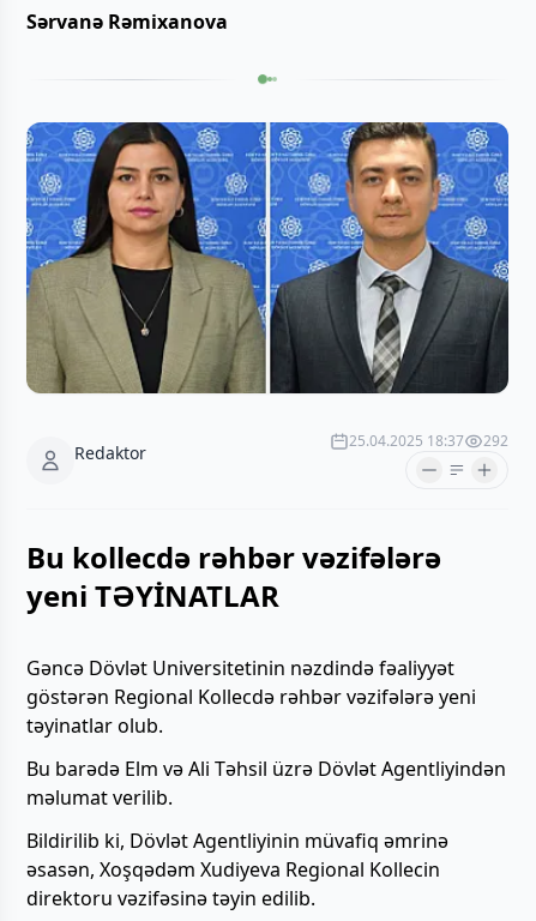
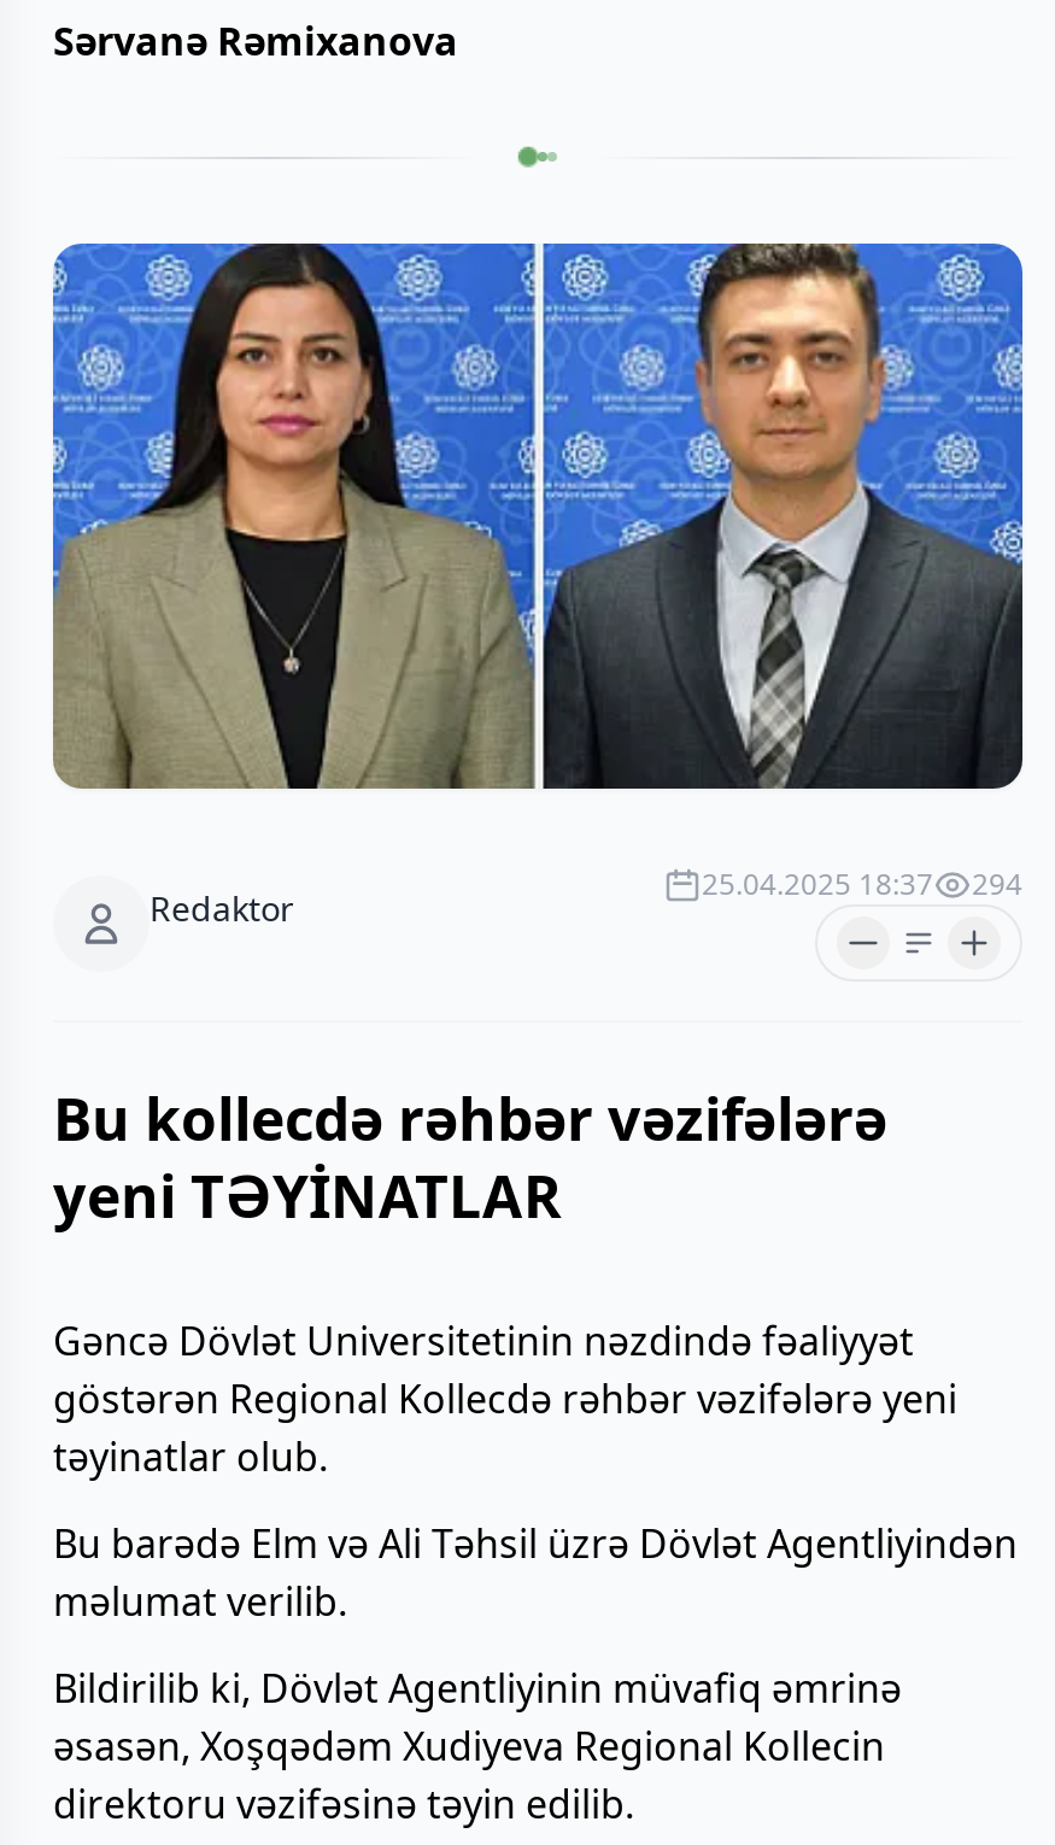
[349,431,508,451] 25.04.2025 18:37 292 -> [702,864,1022,905] 25.04.2025 18:37 294

